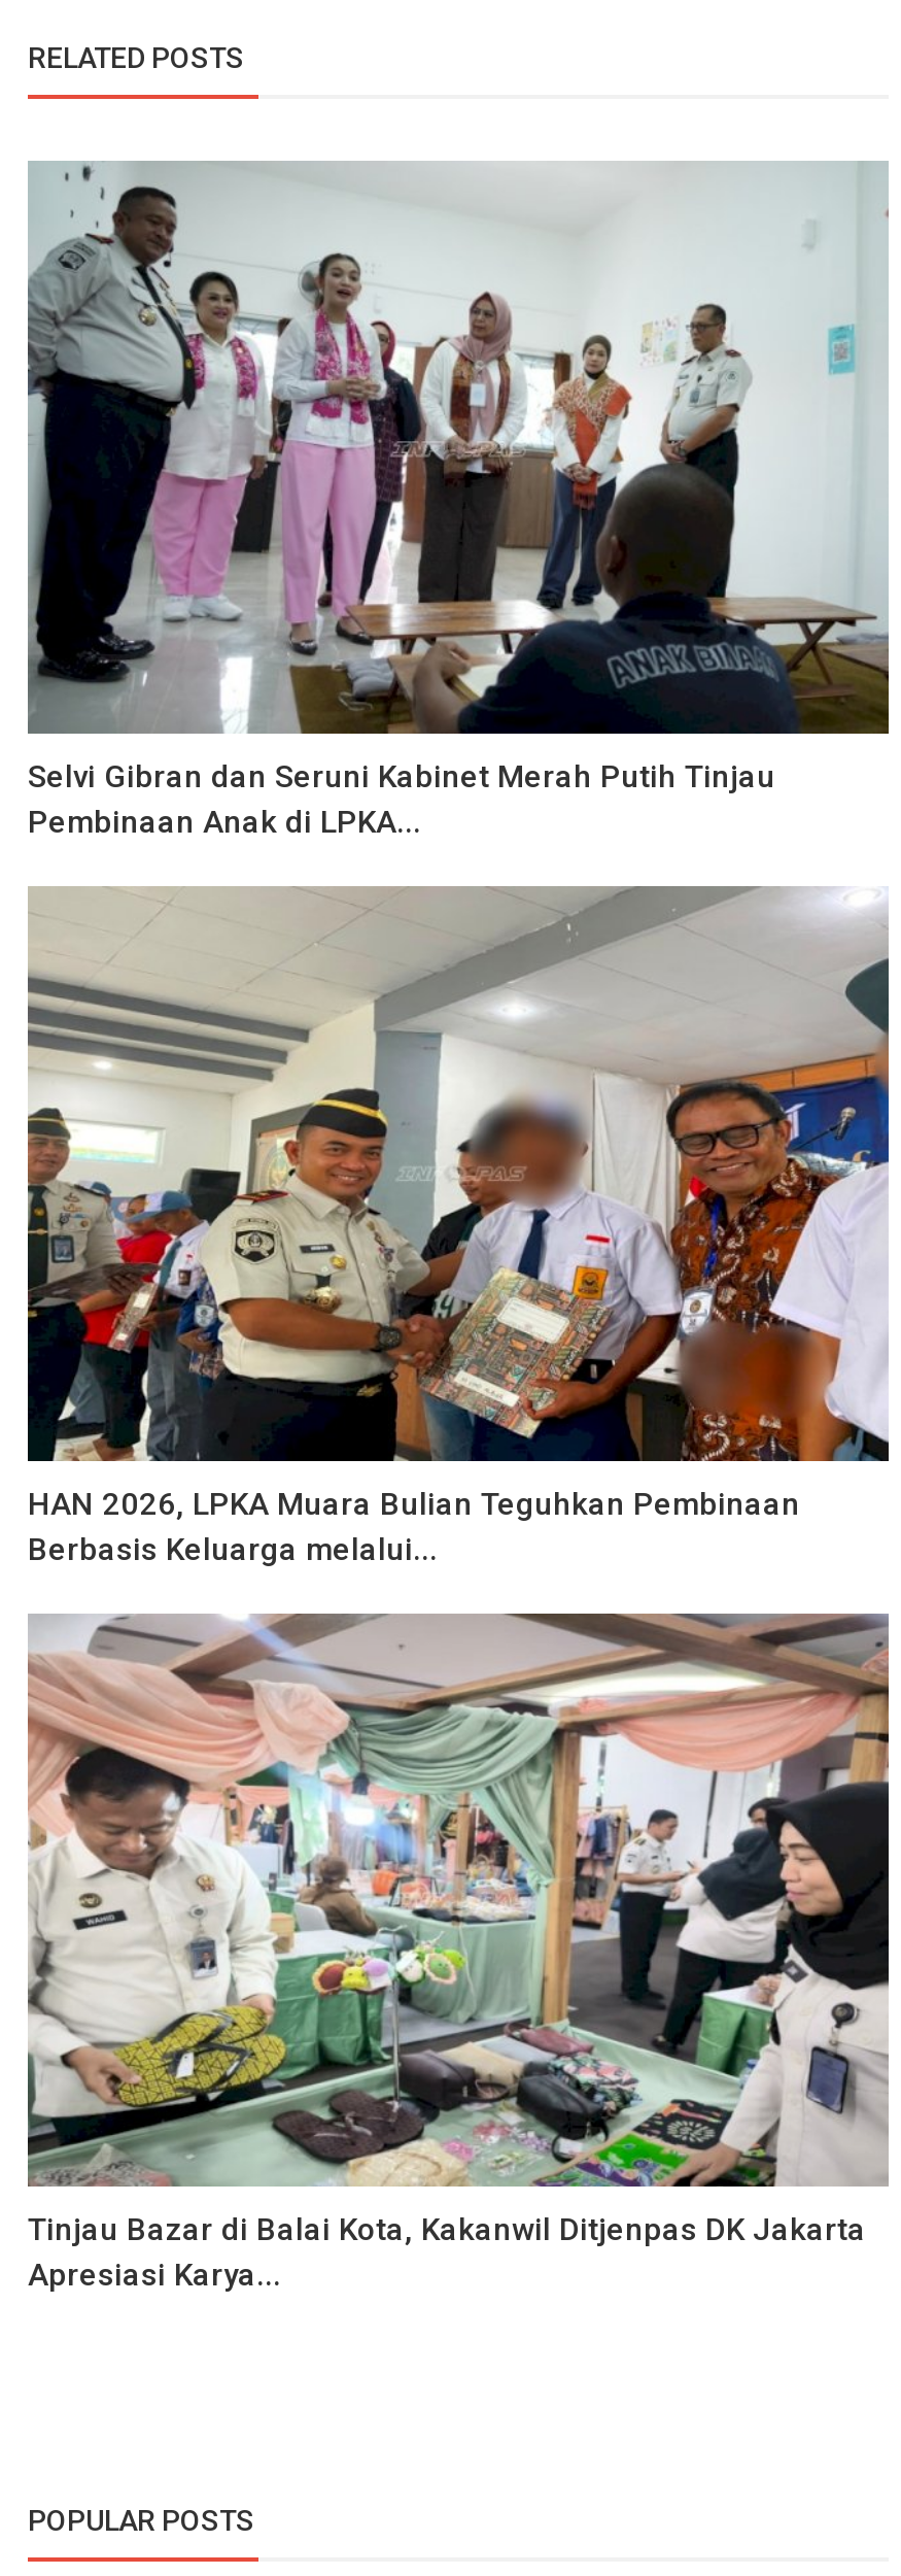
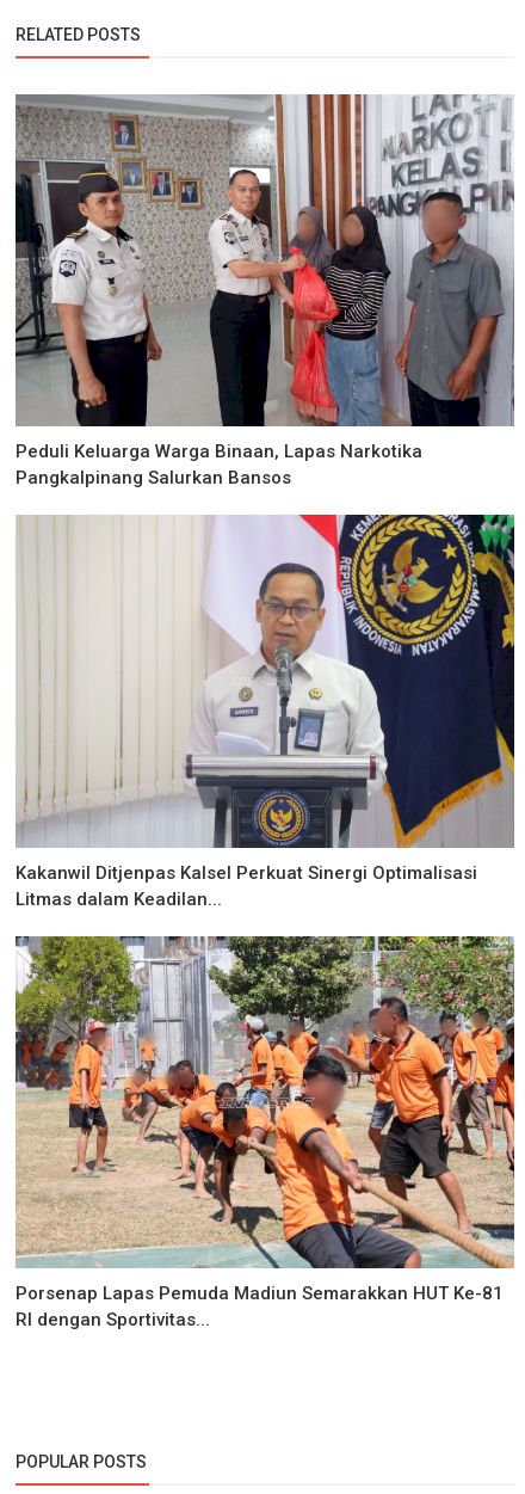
[28,161,889,841] [image] | Selvi Gibran dan Seruni Kabinet Merah Putih Tinjau | Pembinaan Anak di LPKA... -> [16,93,514,489] [image] | Peduli Keluarga Warga Binaan, Lapas Narkotika | Pangkalpinang Salurkan Bansos
[26,886,891,1567] [image] | HAN 2026, LPKA Muara Bulian Teguhkan Pembinaan | Berbasis Keluarga melalui... -> [16,514,515,909] [image] | Kakanwil Ditjenpas Kalsel Perkuat Sinergi Optimalisasi | Litmas dalam Keadilan...
[26,1614,891,2294] [image] | Tinjau Bazar di Balai Kota, Kakanwil Ditjenpas DK Jakarta | Apresiasi Karya... -> [14,935,515,1330] [image] | Porsenap Lapas Pemuda Madiun Semarakkan HUT Ke-81 | RI dengan Sportivitas...

